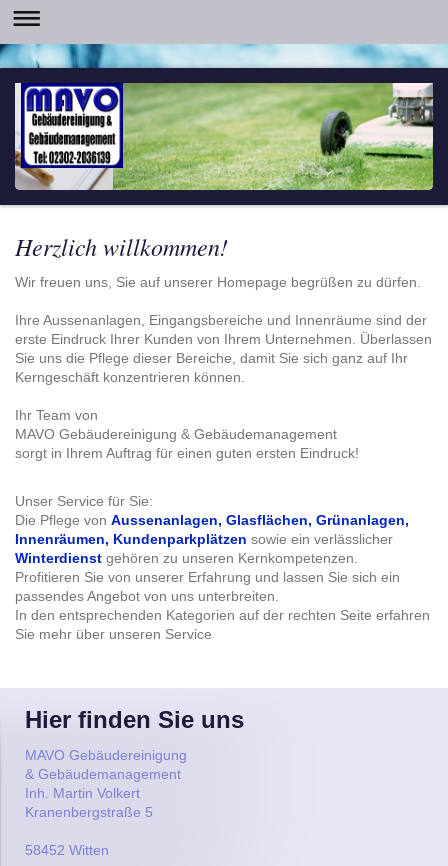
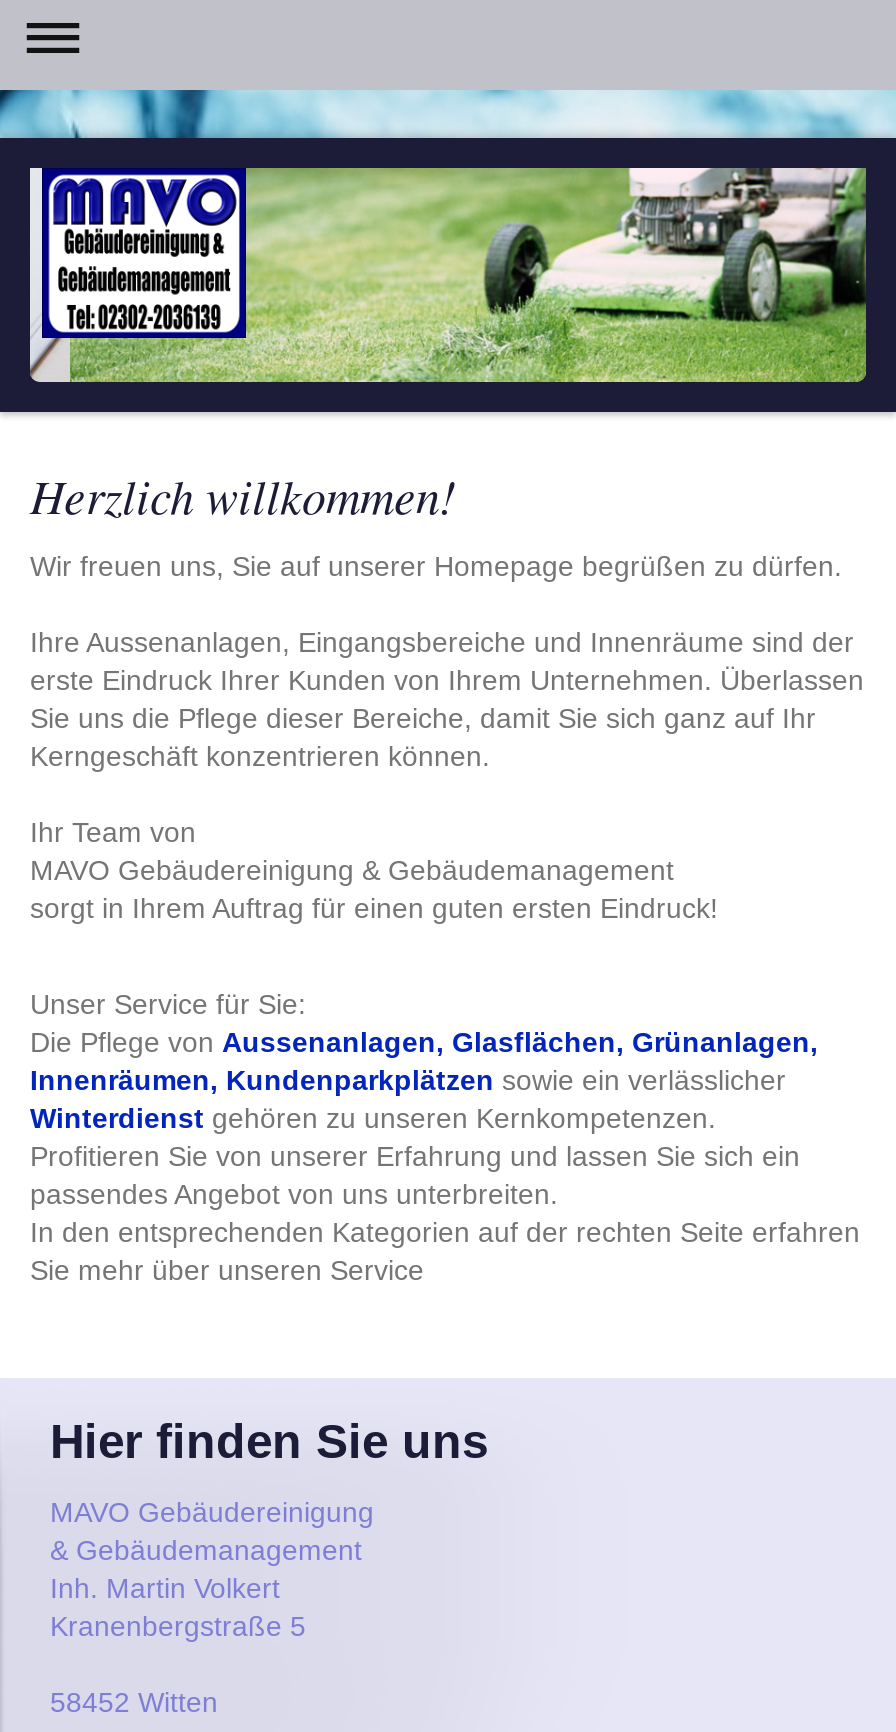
[14,82,434,191] [image] -> [28,166,866,384] [image]

